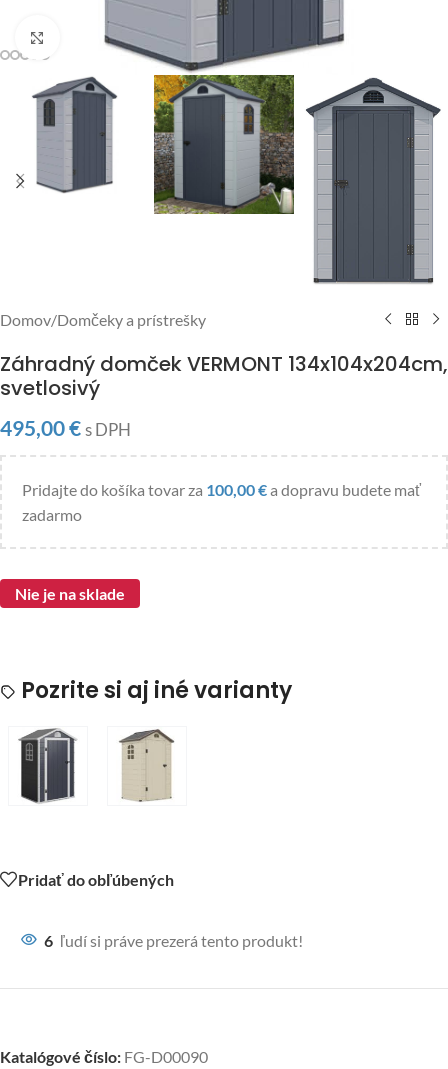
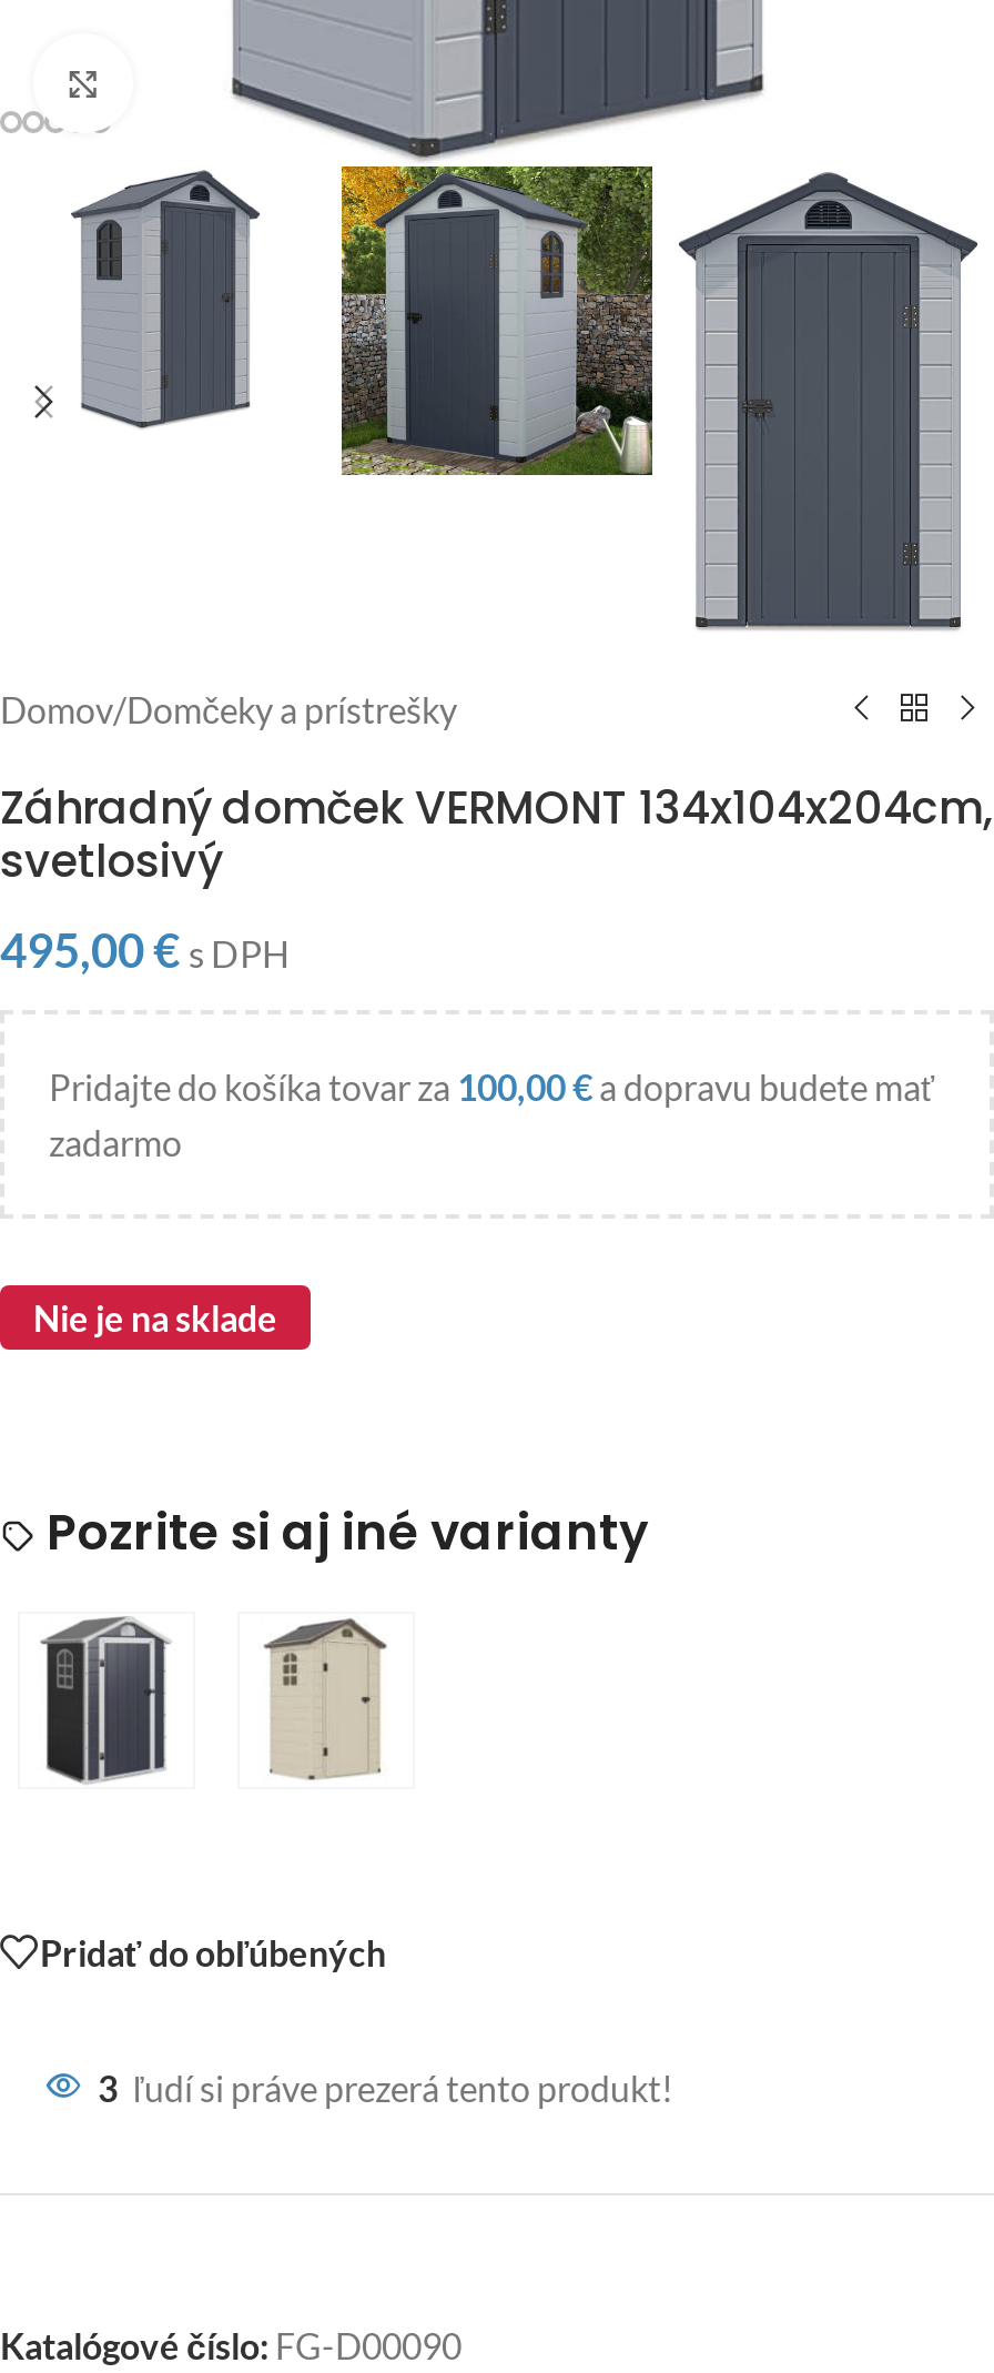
[44,931,303,950] 6 ľudí si práve prezerá tento produkt! -> [98,2067,672,2109] 3 ľudí si práve prezerá tento produkt!

